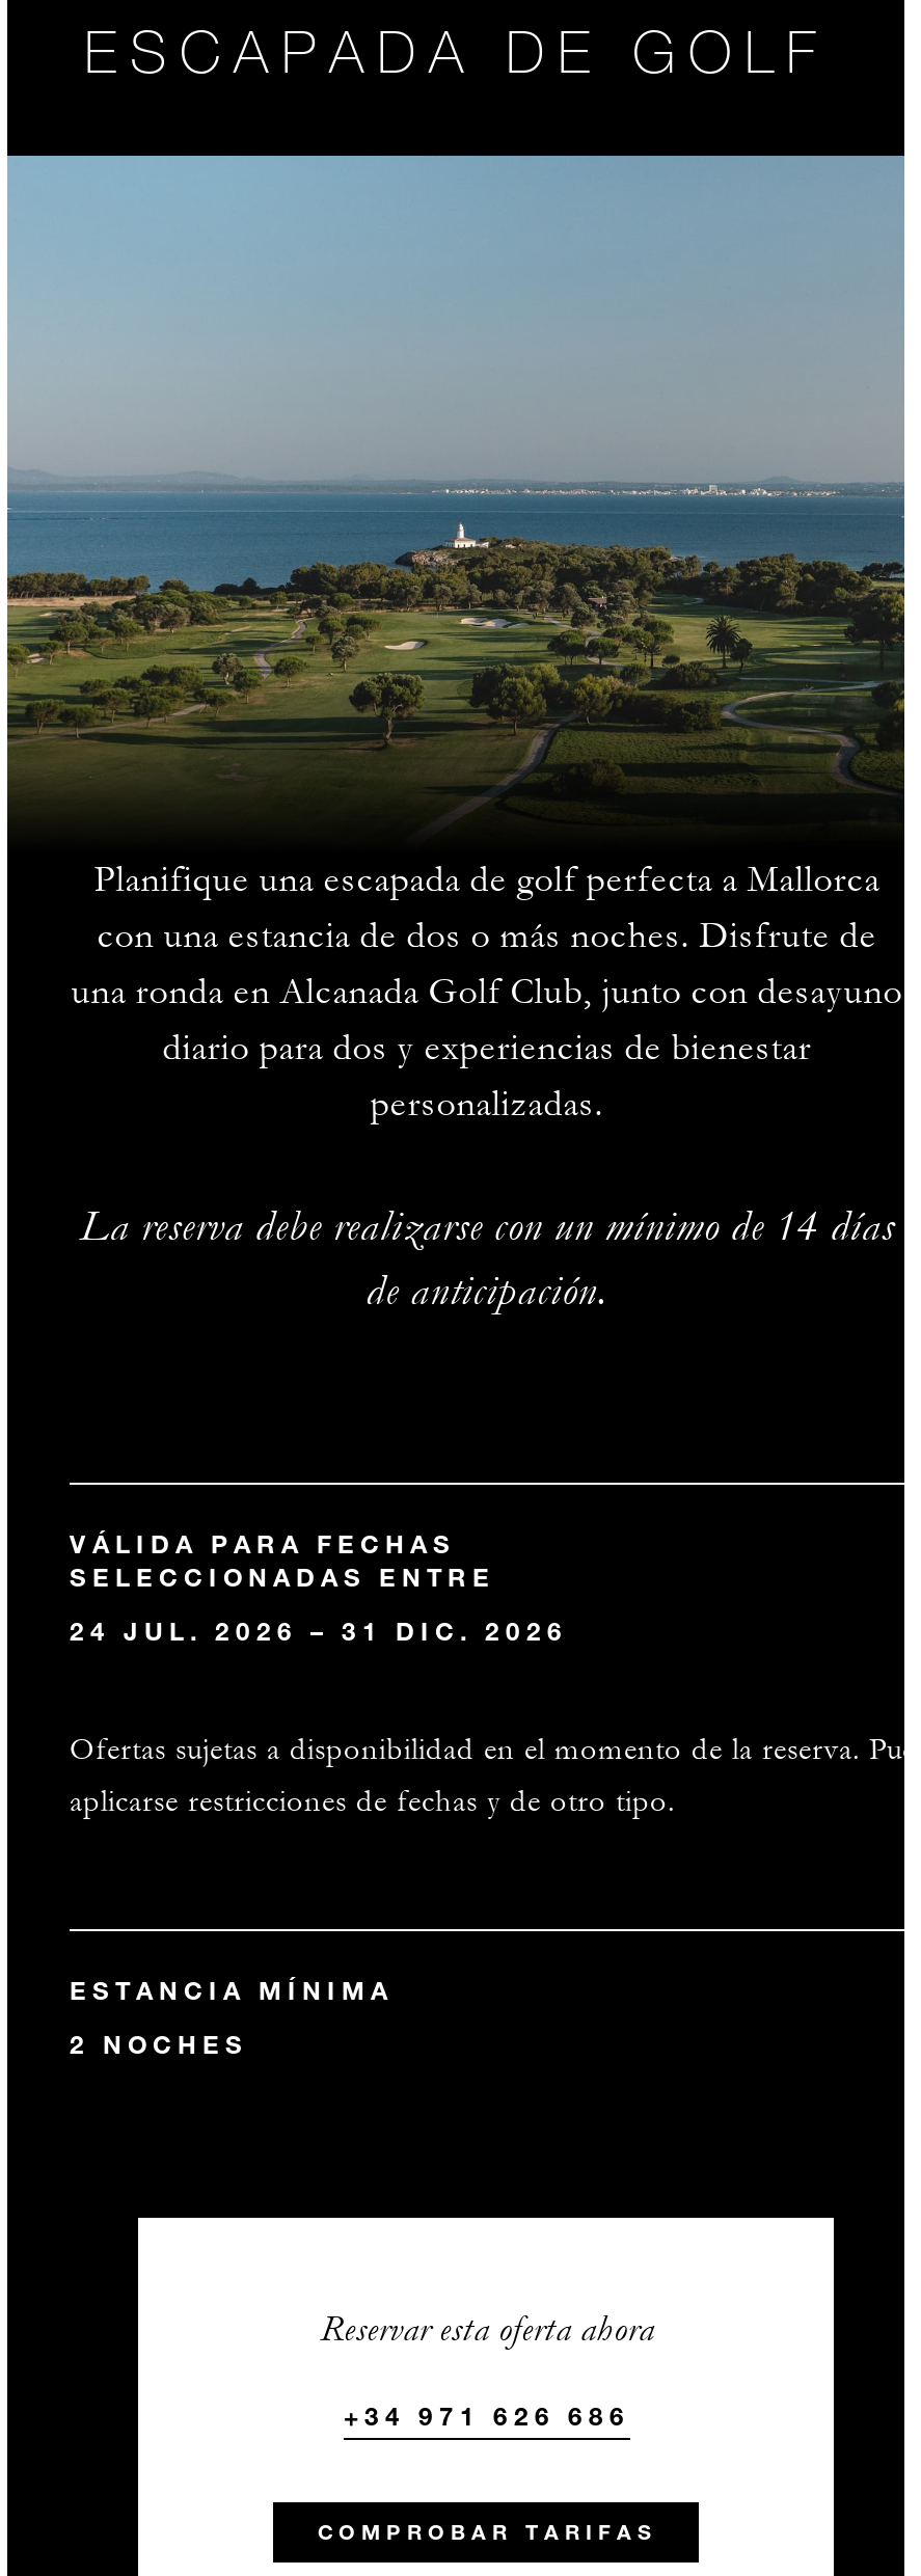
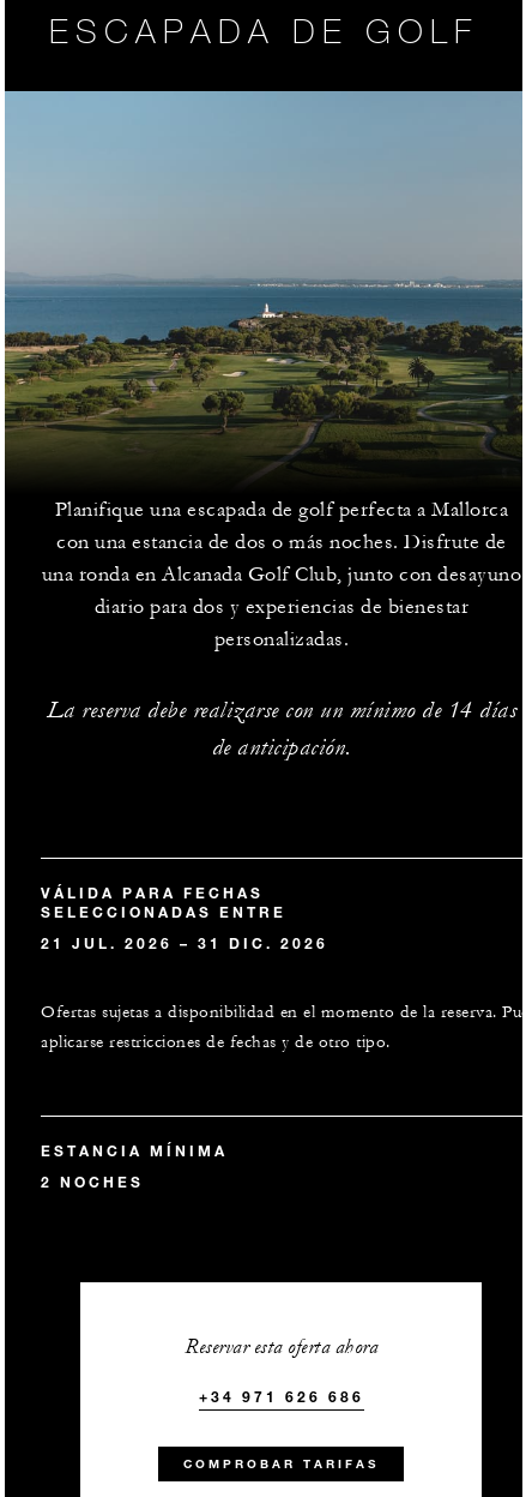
[70,1614,568,1647] 24 JUL. 2026 – 31 DIC. 2026 -> [41,933,328,952] 21 JUL. 2026 – 31 DIC. 2026

